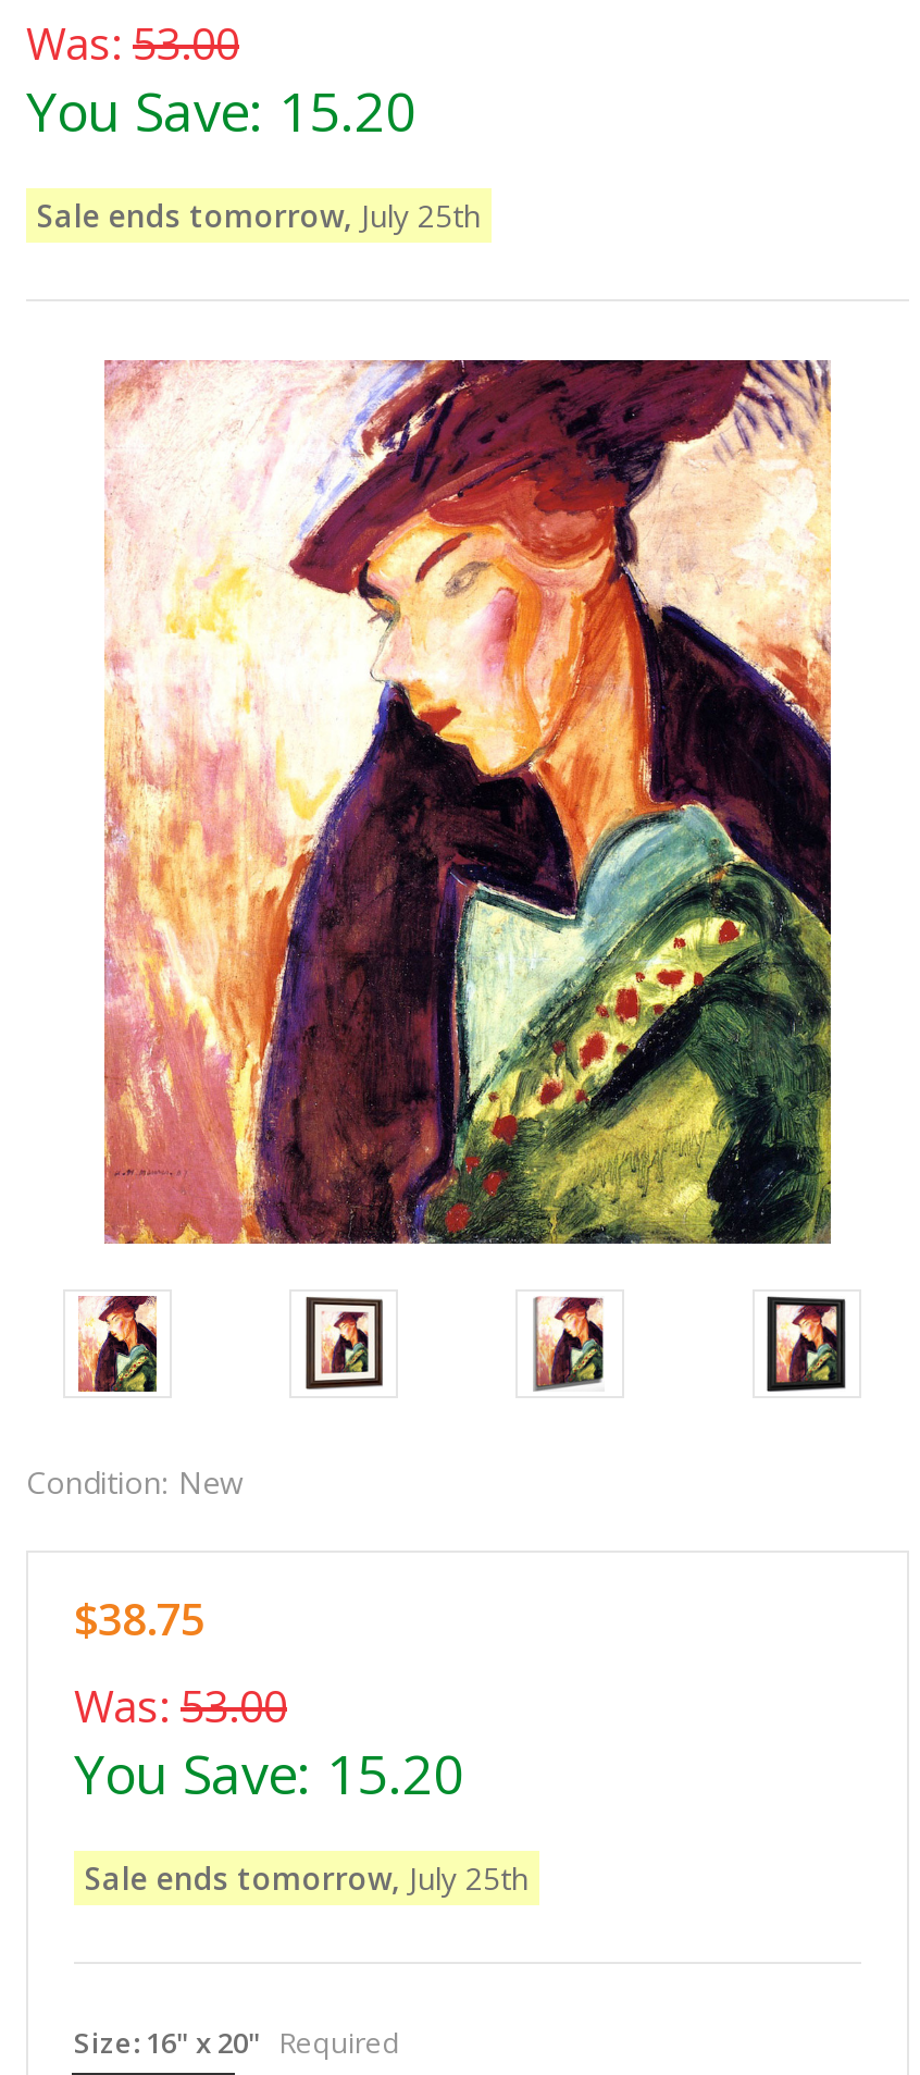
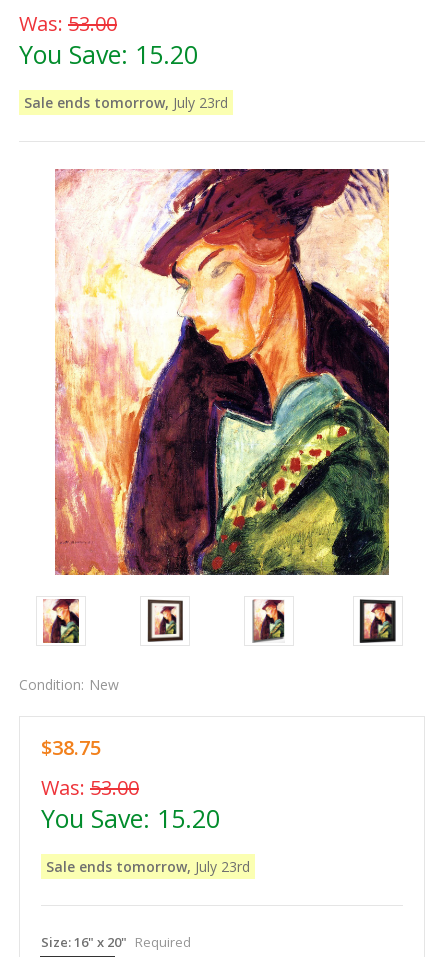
[37,195,481,236] Sale ends tomorrow, July 25th -> [24,93,228,112] Sale ends tomorrow, July 23rd
[85,1857,529,1899] Sale ends tomorrow, July 25th -> [46,857,250,876] Sale ends tomorrow, July 23rd

